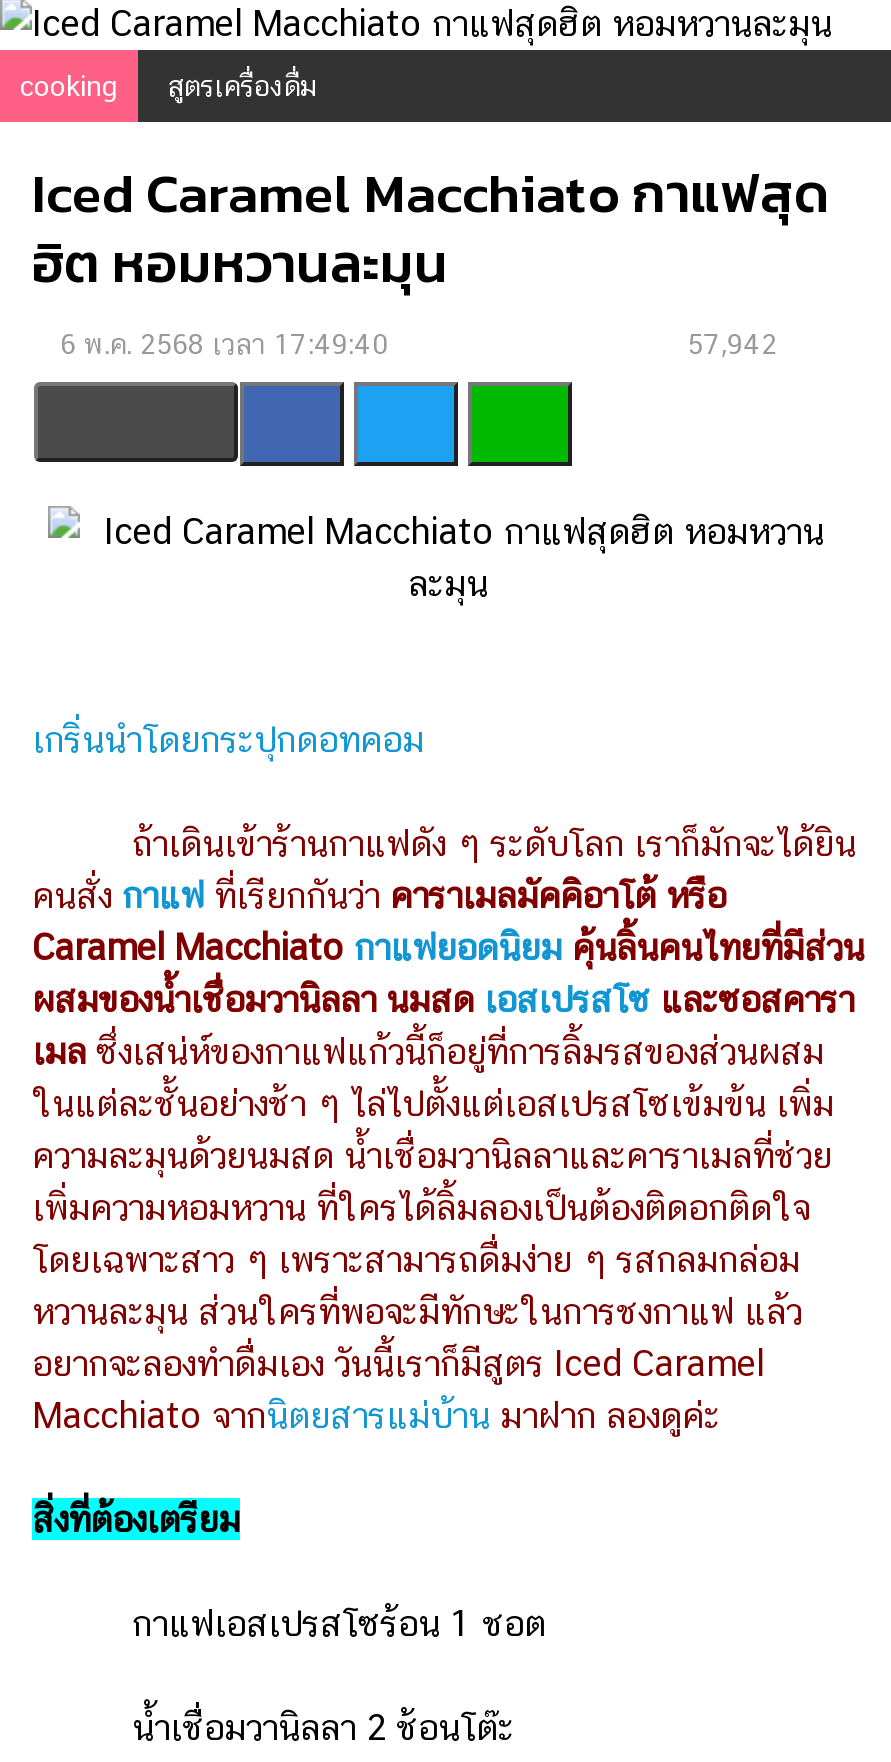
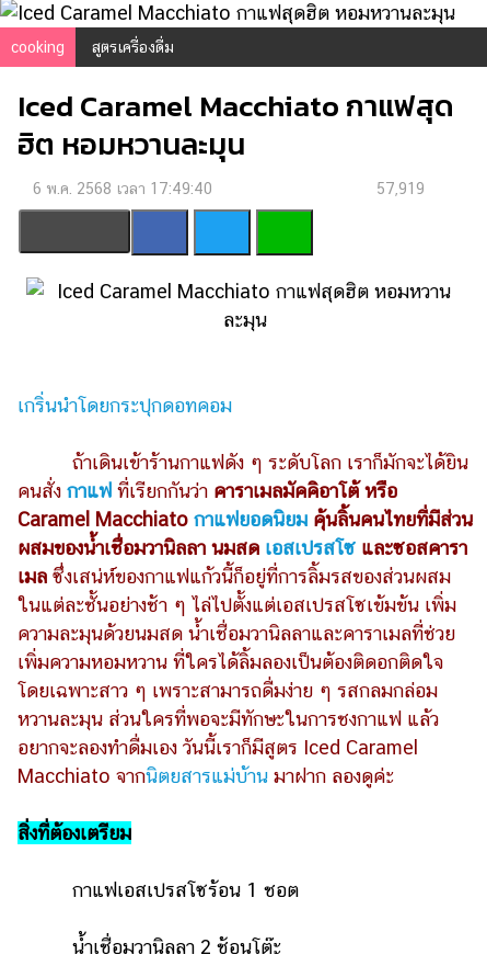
[687,328,777,360] 57,942 -> [377,180,425,197] 57,919

